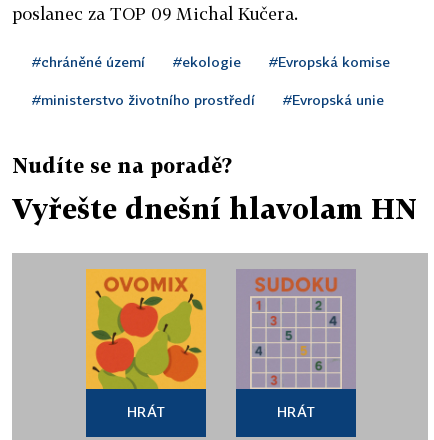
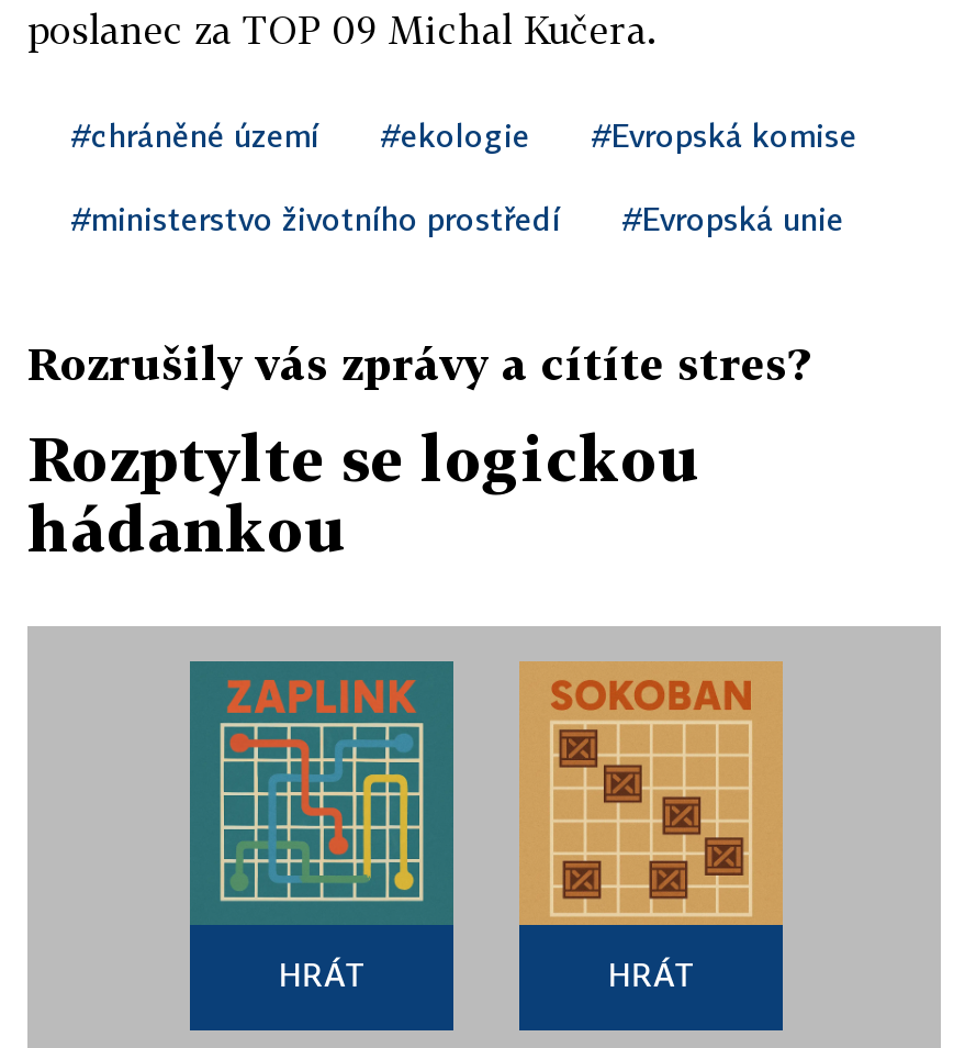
[12,153,232,177] Nudíte se na poradě? -> [27,336,809,389] Rozrušily vás zprávy a cítíte stres?
[12,192,417,225] Vyřešte dnešní hlavolam HN -> [27,422,702,565] Rozptylte se logickou | hádankou
[85,268,207,390] [image] -> [188,659,456,925] [image]
[237,270,355,389] [image] -> [519,661,783,925] [image]

